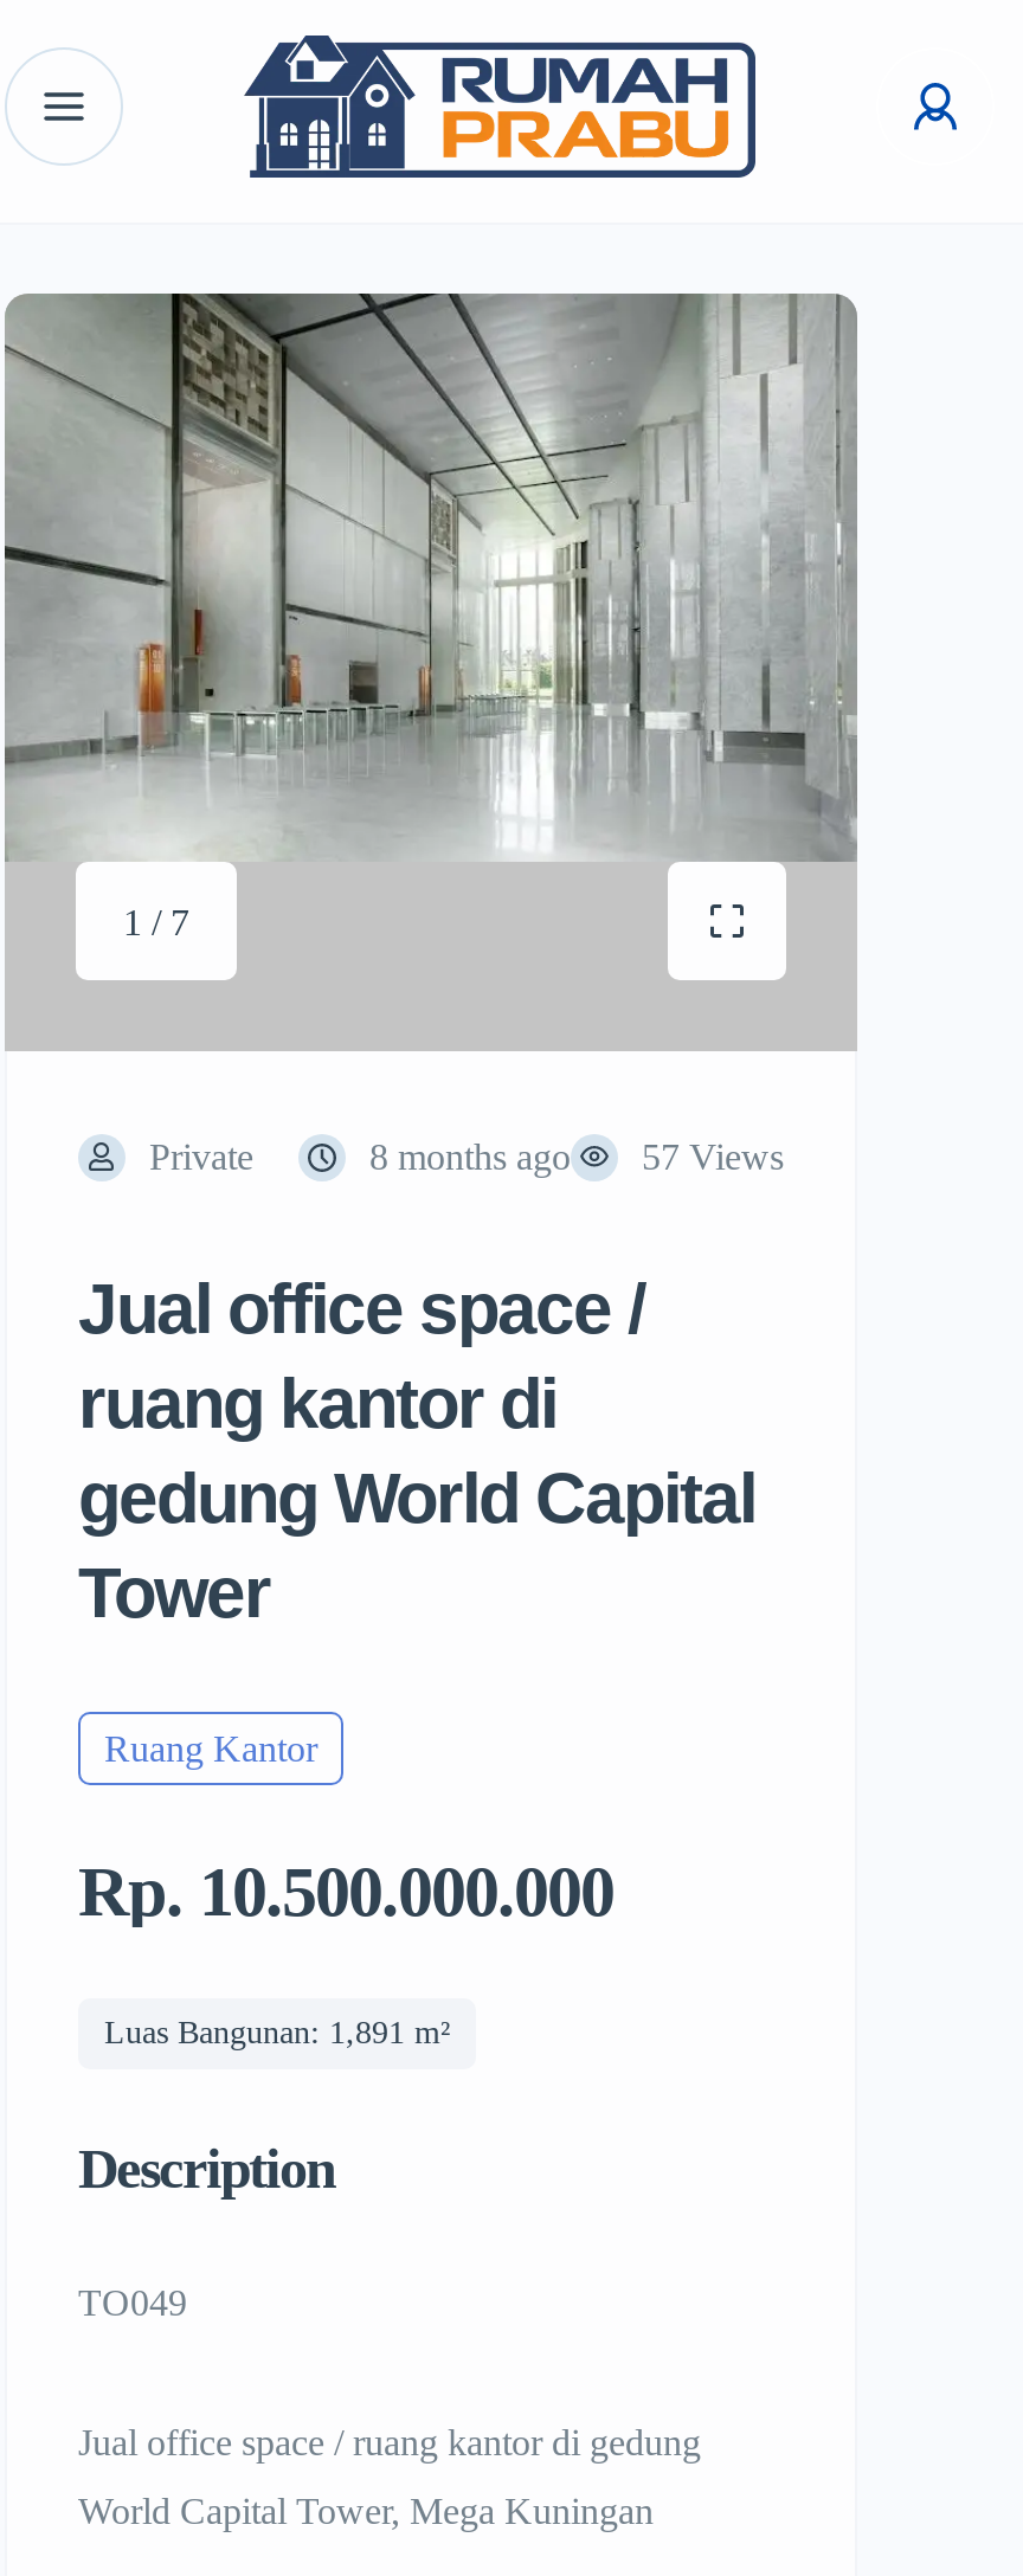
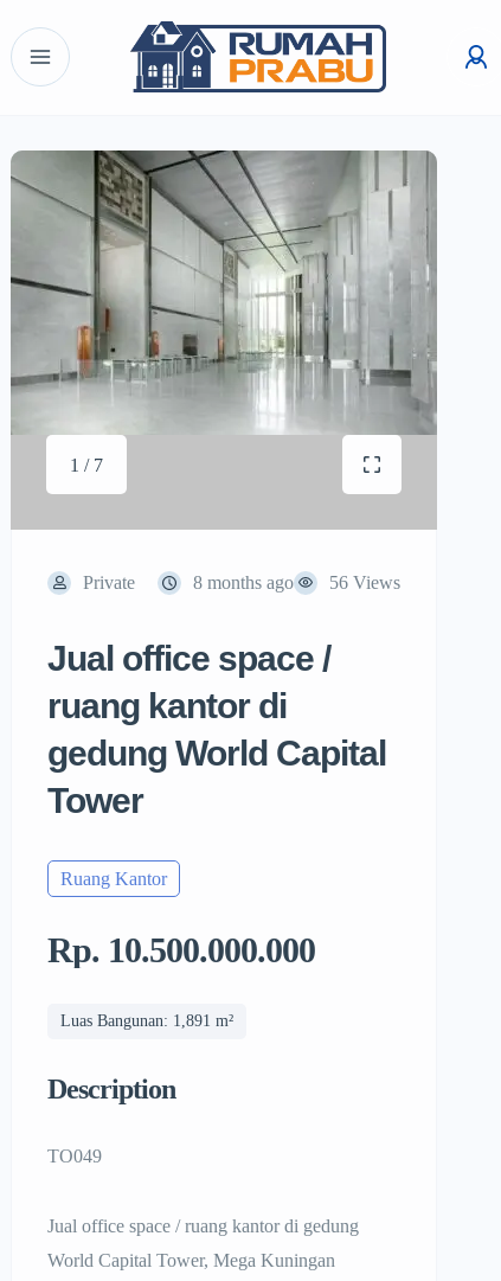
[369,1136,784,1177] 8 months ago 57 Views -> [193,572,400,593] 8 months ago 56 Views

